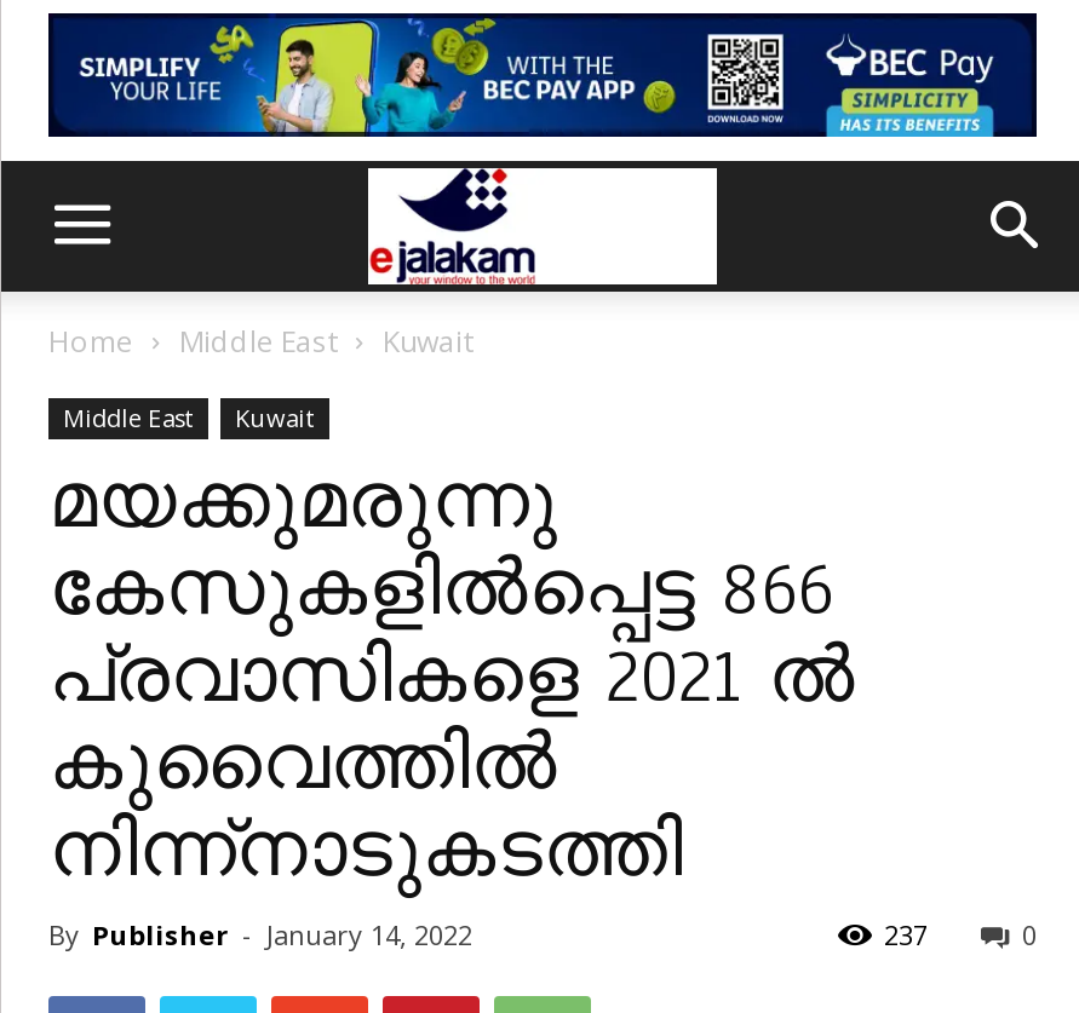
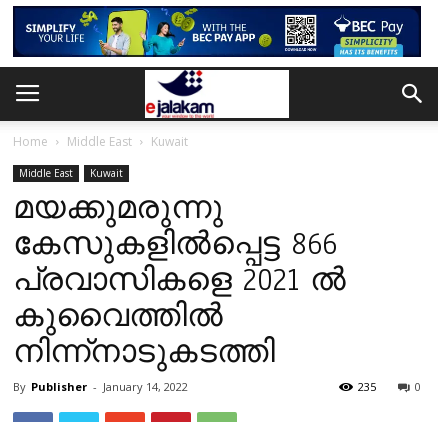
[884,916,928,952] 237 -> [358,379,376,394] 235

